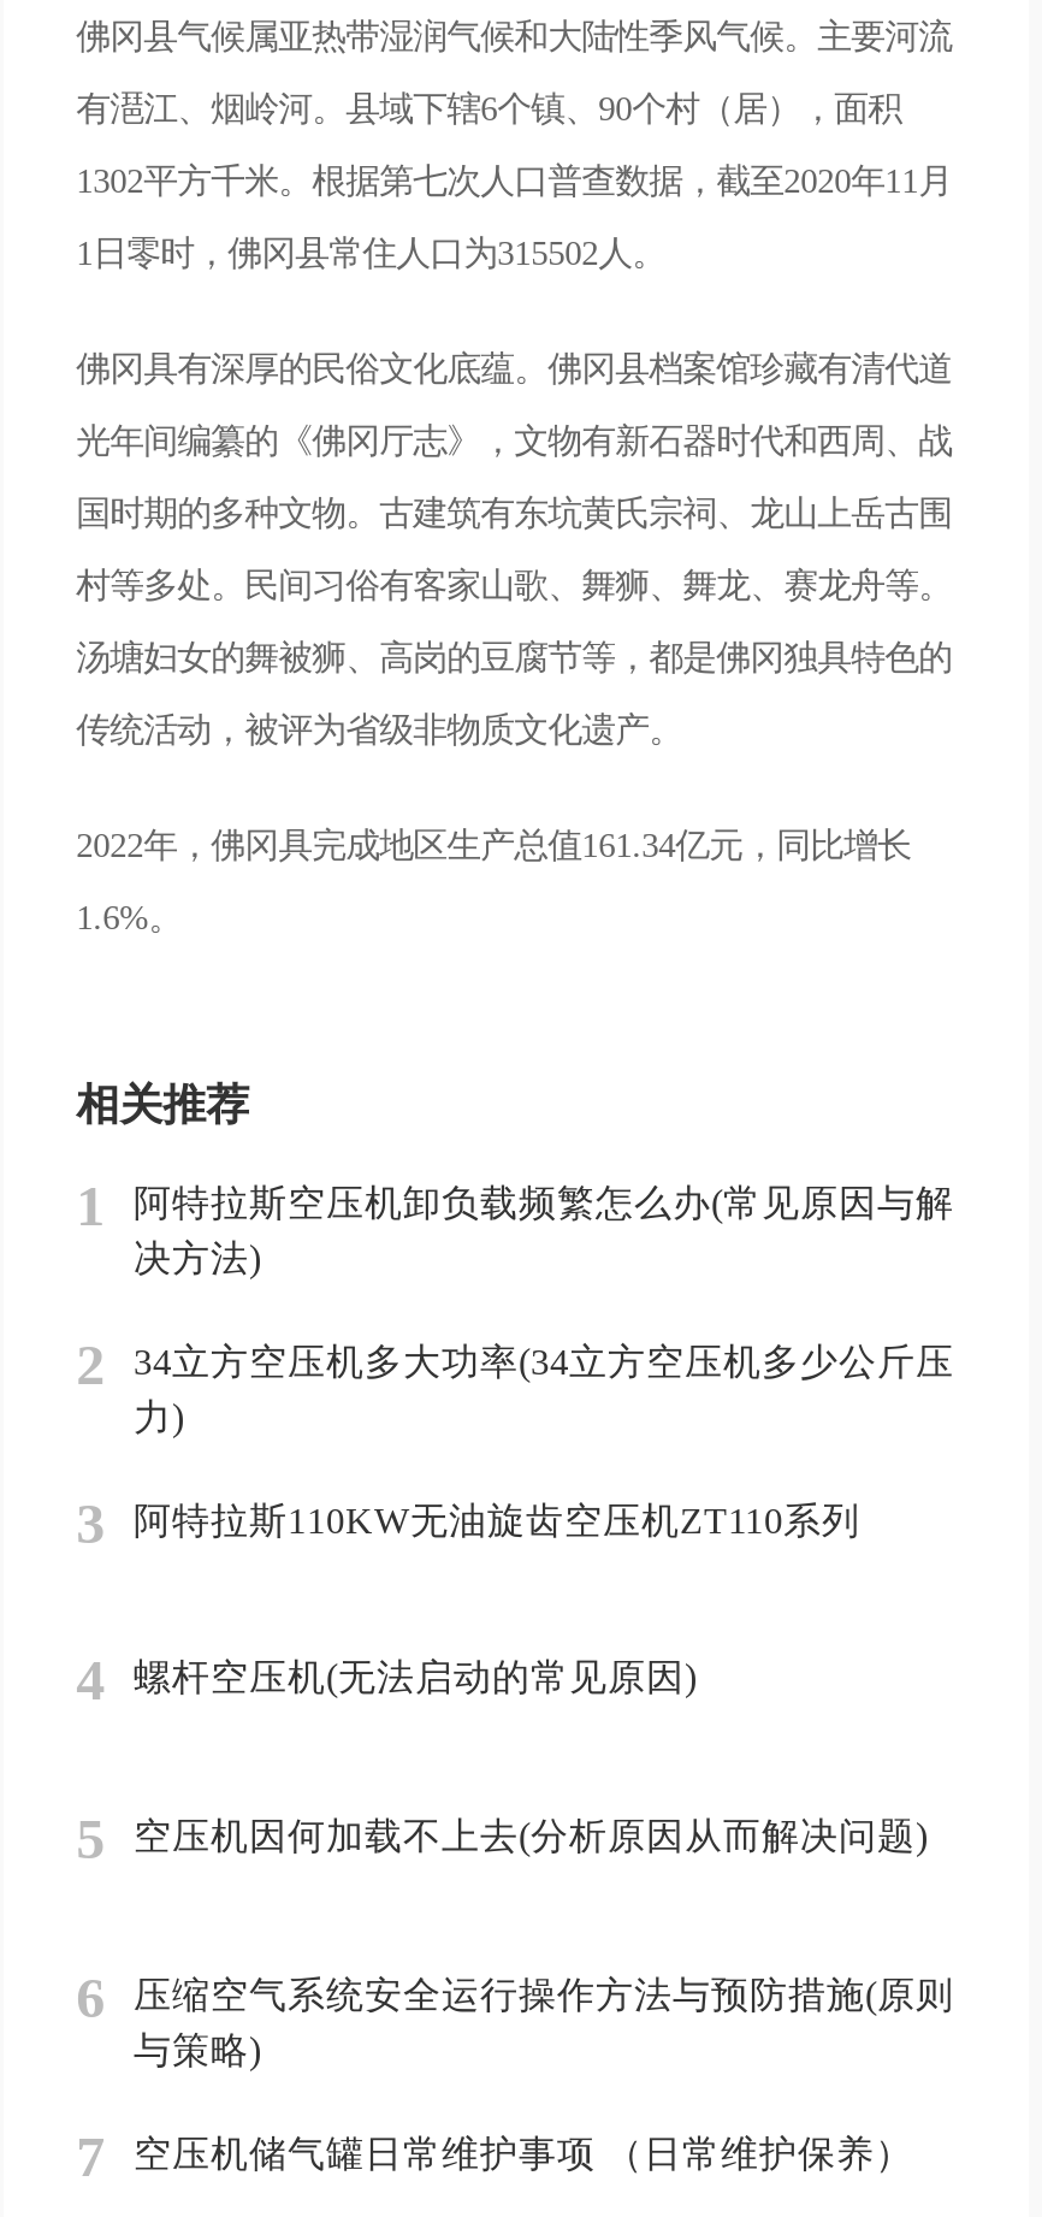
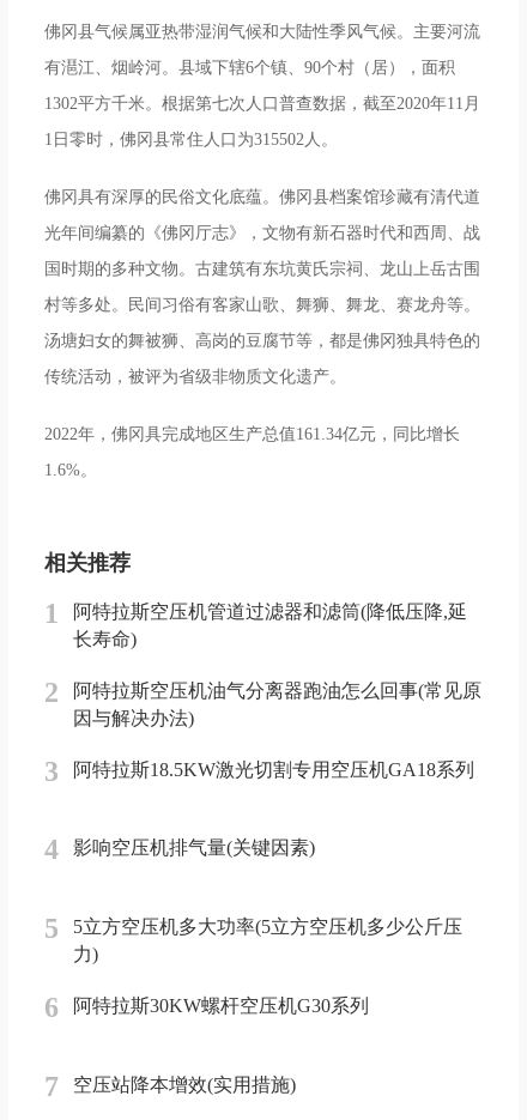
[134,1183,954,1279] 阿特拉斯空压机卸负载频繁怎么办(常见原因与解 | 决方法) -> [73,602,467,650] 阿特拉斯空压机管道过滤器和滤筒(降低压降,延 | 长寿命)
[134,1341,954,1437] 34立方空压机多大功率(34立方空压机多少公斤压 | 力) -> [73,681,481,728] 阿特拉斯空压机油气分离器跑油怎么回事(常见原 | 因与解决办法)
[134,1499,860,1540] 阿特拉斯110KW无油旋齿空压机ZT110系列 -> [73,759,474,780] 阿特拉斯18.5KW激光切割专用空压机GA18系列
[134,1657,697,1698] 螺杆空压机(无法启动的常见原因) -> [73,838,315,858] 影响空压机排气量(关键因素)
[134,1815,928,1856] 空压机因何加载不上去(分析原因从而解决问题) -> [73,917,462,965] 5立方空压机多大功率(5立方空压机多少公斤压 | 力)
[134,1973,954,2070] 压缩空气系统安全运行操作方法与预防措施(原则 | 与策略) -> [73,995,369,1016] 阿特拉斯30KW螺杆空压机G30系列
[134,2132,913,2172] 空压机储气罐日常维护事项 （日常维护保养） -> [73,1074,296,1094] 空压站降本增效(实用措施)

